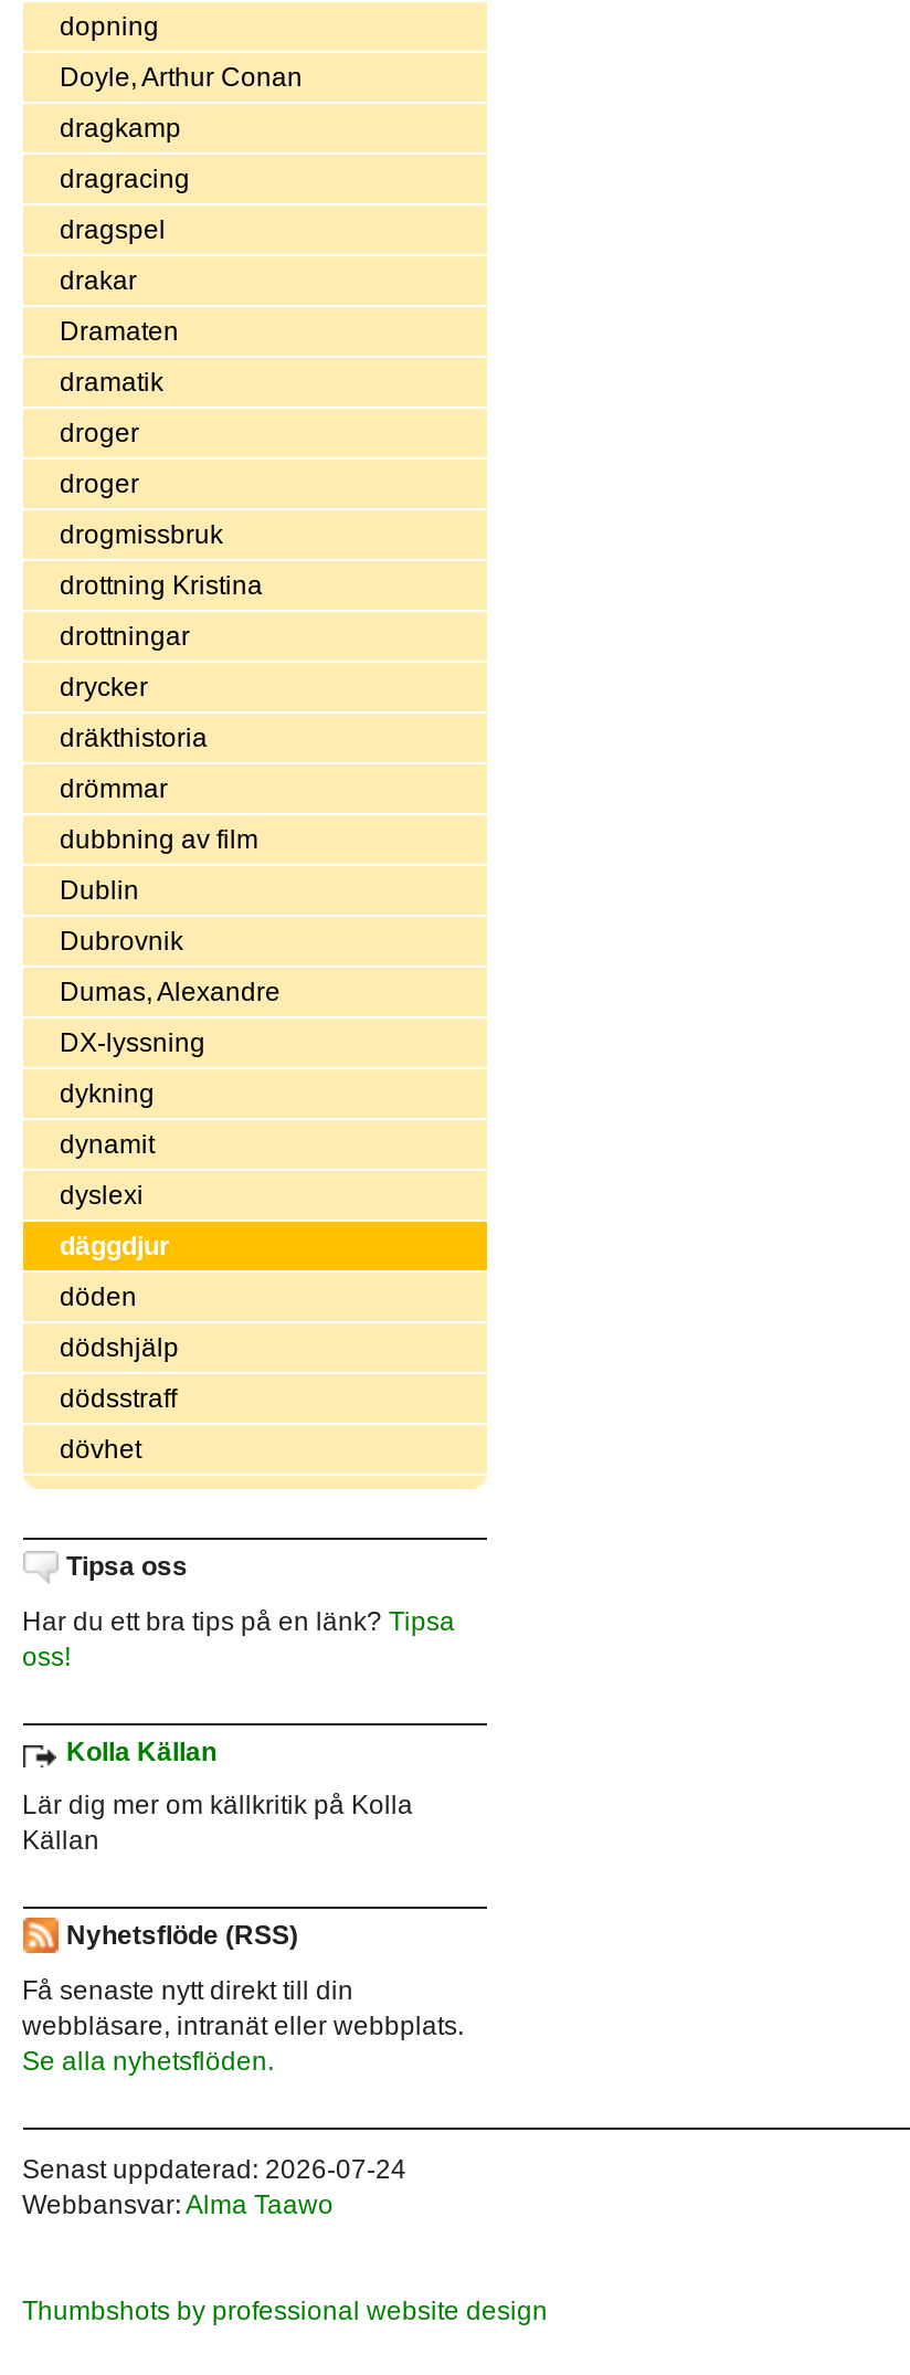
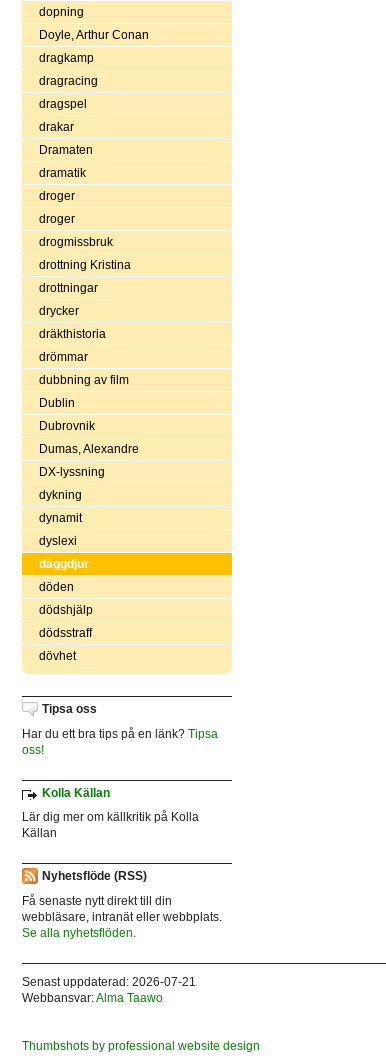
[22,2153,406,2184] Senast uppdaterad: 2026-07-24 -> [21,975,195,989] Senast uppdaterad: 2026-07-21

